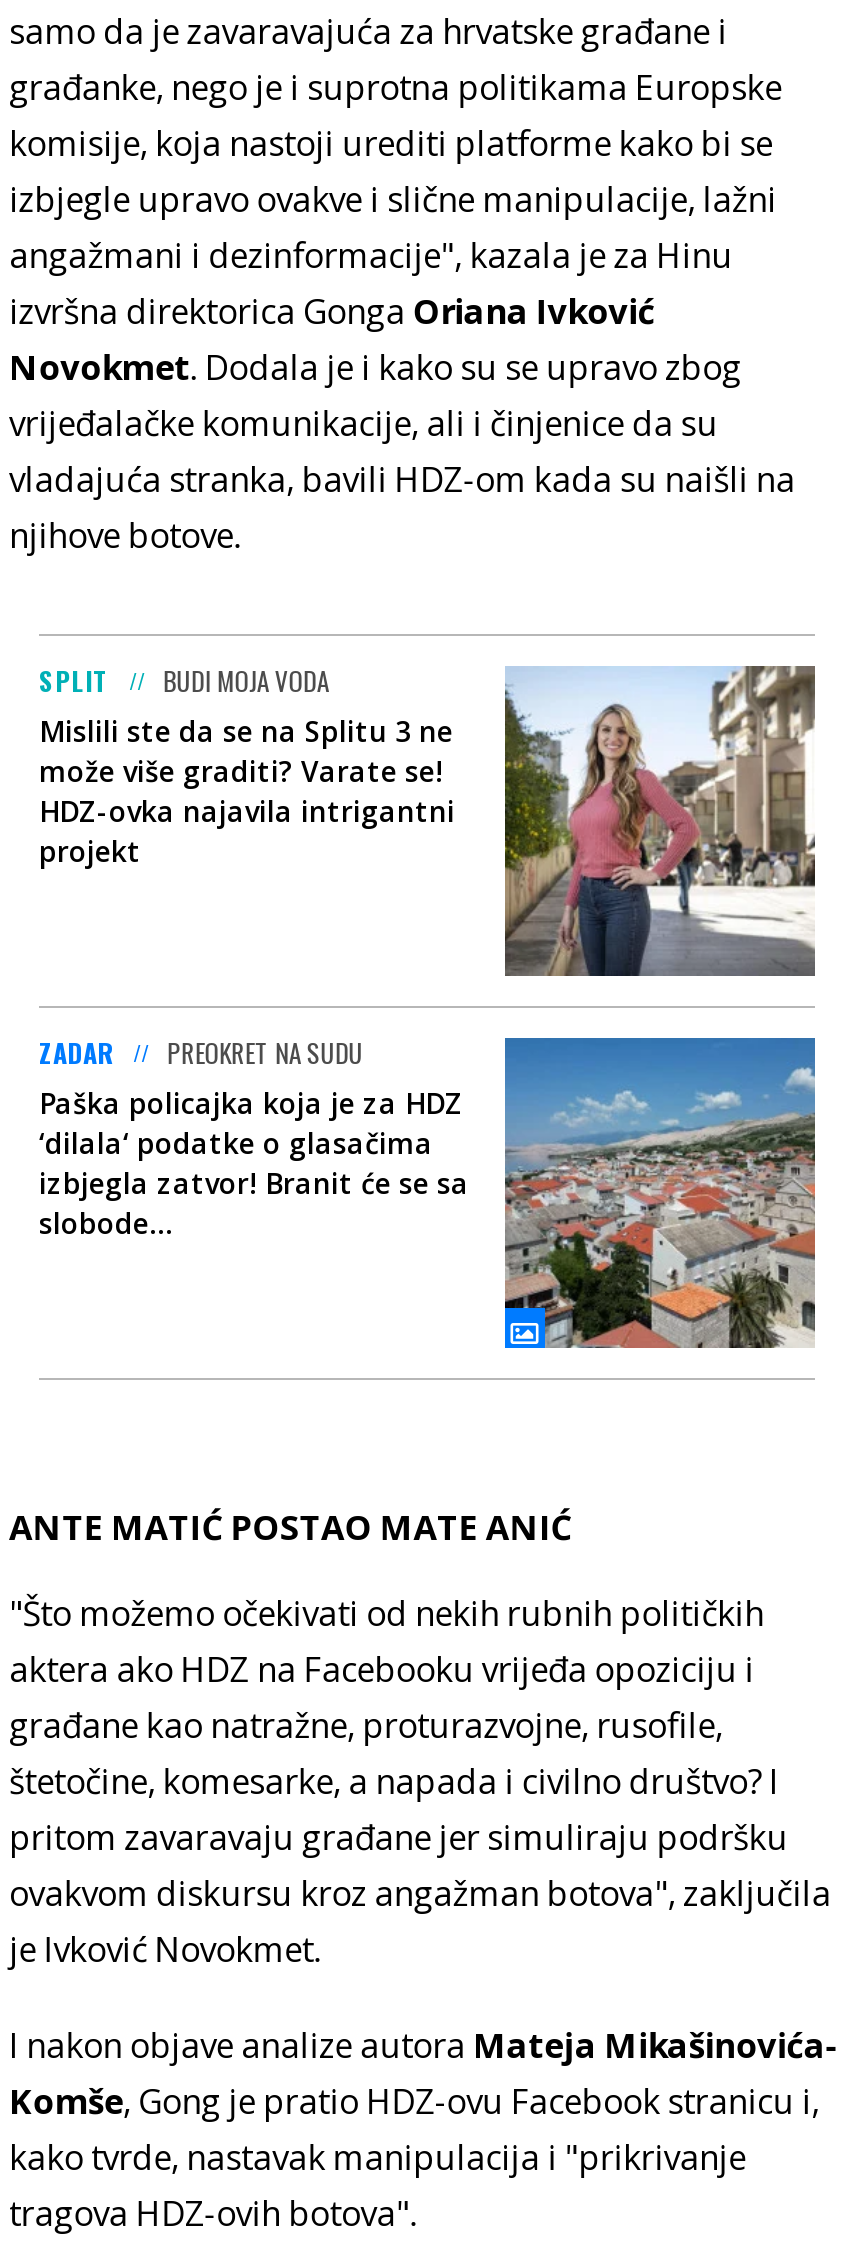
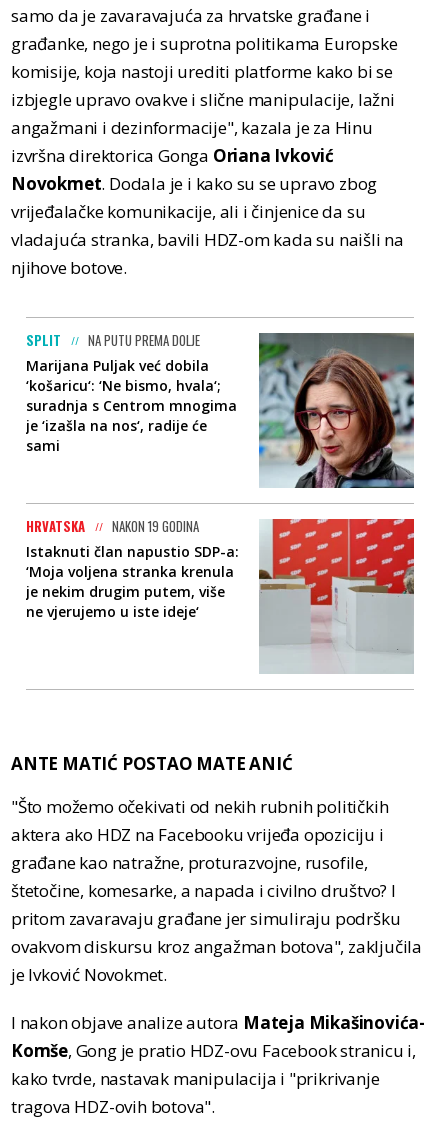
[39,659,817,978] [image] | BUDI MOJA VODA | Mislili ste da se na Splitu 3 ne | može više graditi? Varate se! | HDZ-ovka najavila intrigantni | projekt -> [26,329,415,489] [image] | NA PUTU PREMA DOLJE | Marijana Puljak već dobila | ‘košaricu‘: ‘Ne bismo, hvala‘; | suradnja s Centrom mnogima | je ‘izašla na nos‘, radije će | sami
[39,1031,817,1350] [image] | ZADAR | PREOKRET NA SUDU | Paška policajka koja je za HDZ | ‘dilala‘ podatke o glasačima | izbjegla zatvor! Branit će se sa | slobode... -> [26,516,415,674] [image] | HRVATSKA | NAKON 19 GODINA | Istaknuti član napustio SDP-a: | ‘Moja voljena stranka krenula | je nekim drugim putem, više | ne vjerujemo u iste ideje‘

